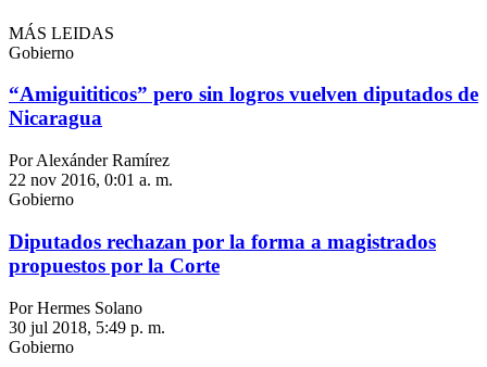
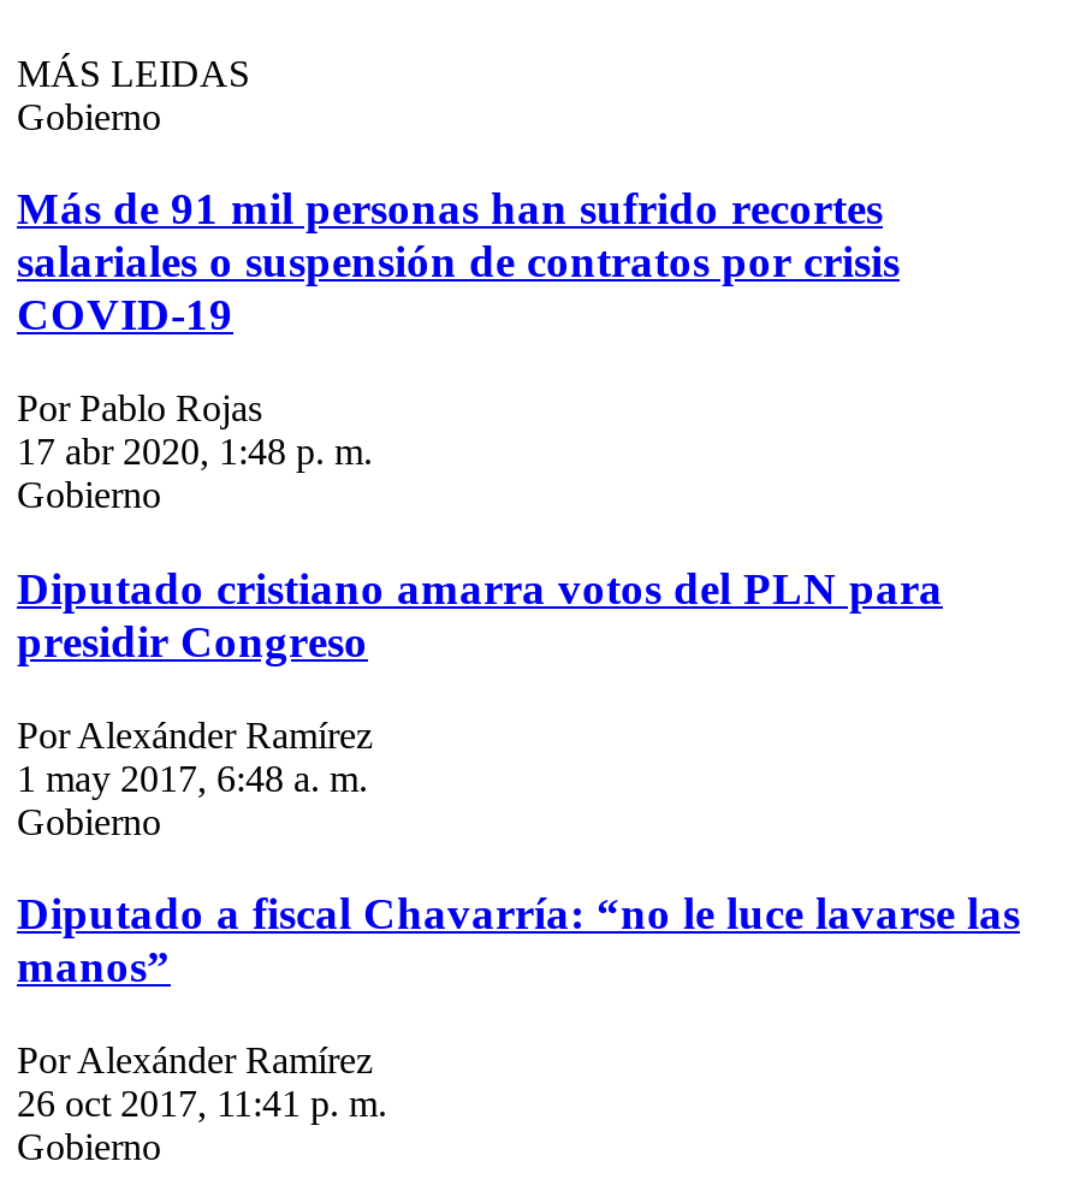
[9,83,478,130] “Amiguititicos” pero sin logros vuelven diputados de | Nicaragua -> [17,184,943,666] Más de 91 mil personas han sufrido recortes | salariales o suspensión de contratos por crisis | COVID-19 | Por Pablo Rojas | 17 abr 2020, 1:48 p. m. | Gobierno | Diputado cristiano amarra votos del PLN para | presidir Congreso
[9,171,173,189] 22 nov 2016, 0:01 a. m. -> [17,757,368,798] 1 may 2017, 6:48 a. m.
[9,230,436,277] Diputados rechazan por la forma a magistrados | propuestos por la Corte -> [17,888,1020,992] Diputado a fiscal Chavarría: “no le luce lavarse las | manos”
[9,298,165,336] Por Hermes Solano | 30 jul 2018, 5:49 p. m. -> [17,1039,387,1123] Por Alexánder Ramírez | 26 oct 2017, 11:41 p. m.

